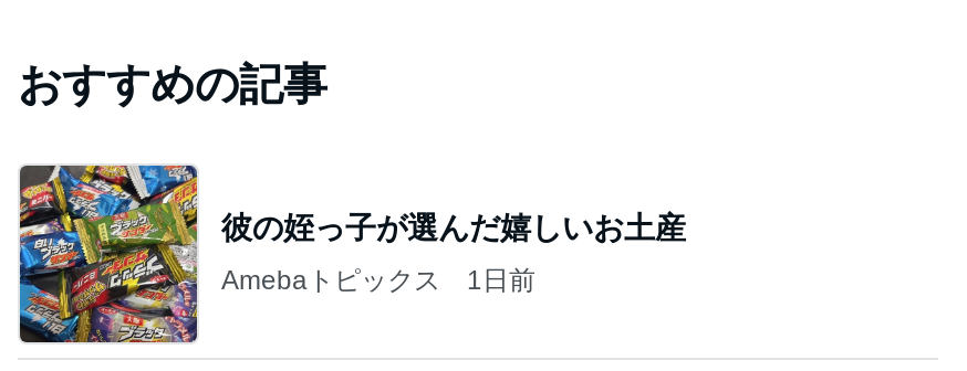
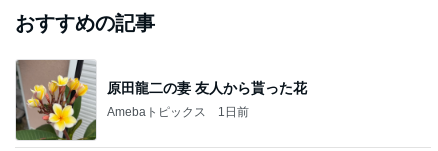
[18,163,686,344] [image] | 彼の姪っ子が選んだ嬉しいお土産 -> [15,59,307,141] [image] | 原田龍二の妻 友人から貰った花

